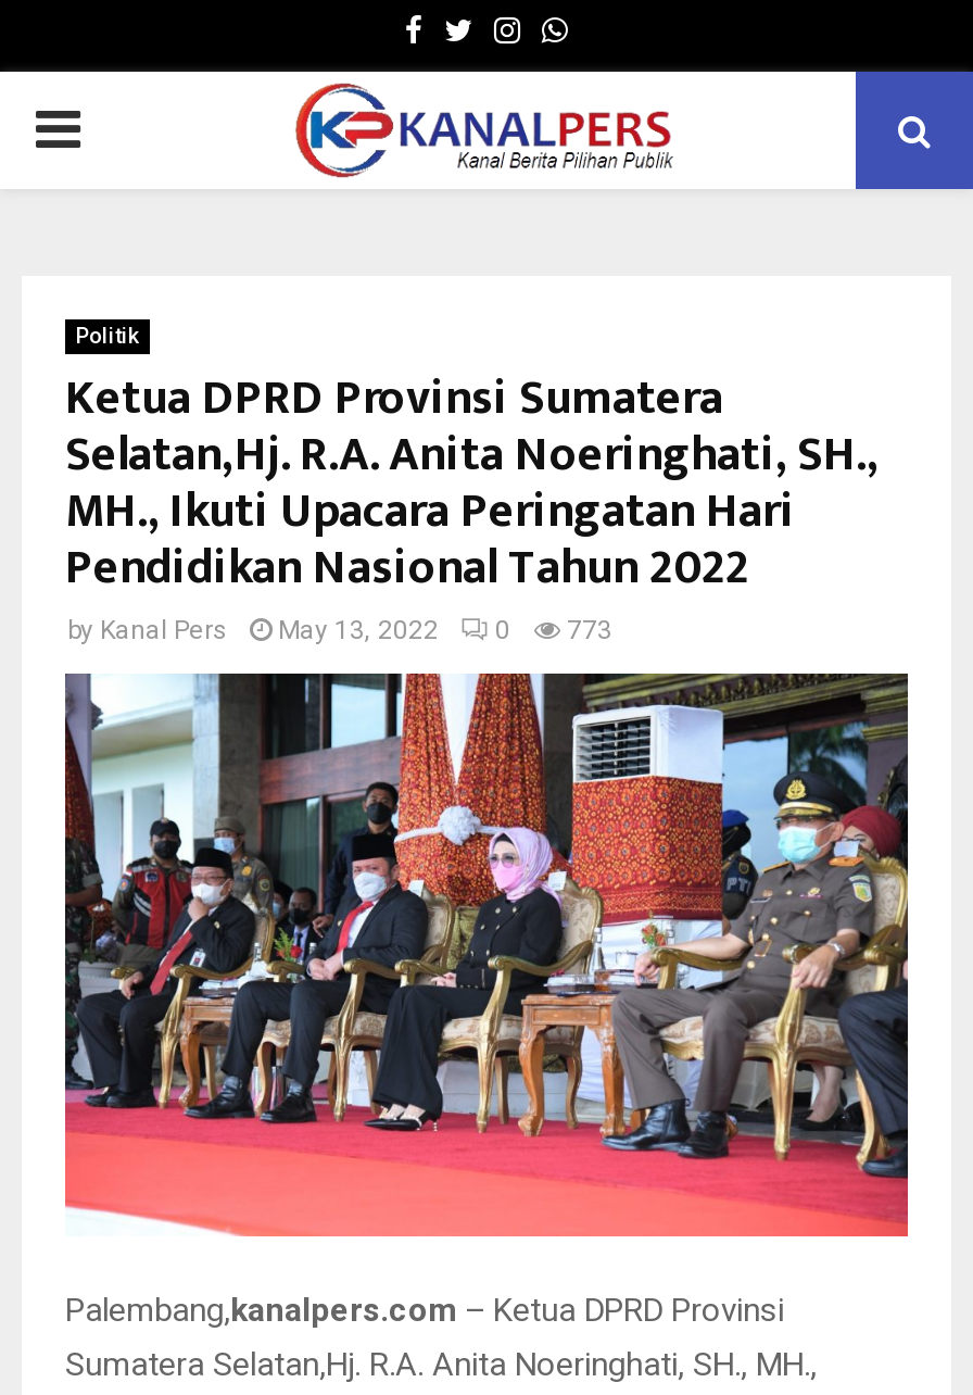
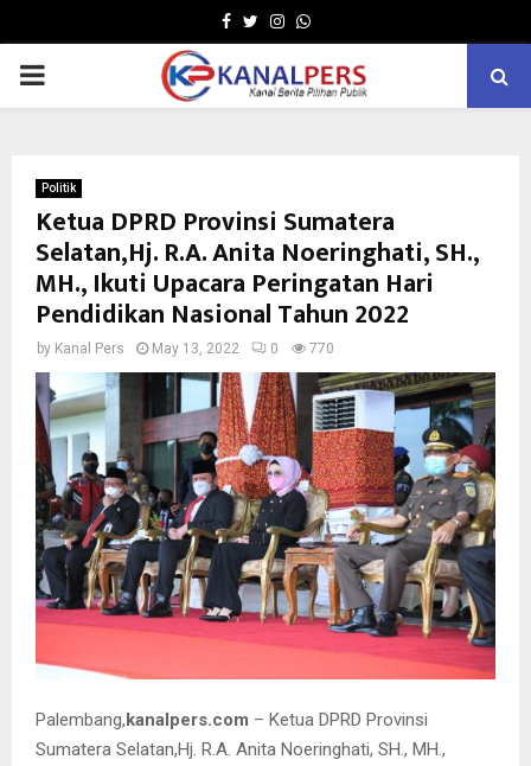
[67,615,612,645] by Kanal Pers May 13, 2022 0 773 -> [37,340,334,357] by Kanal Pers May 13, 2022 0 770

